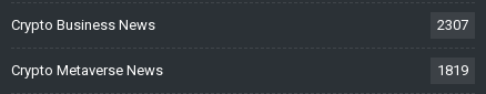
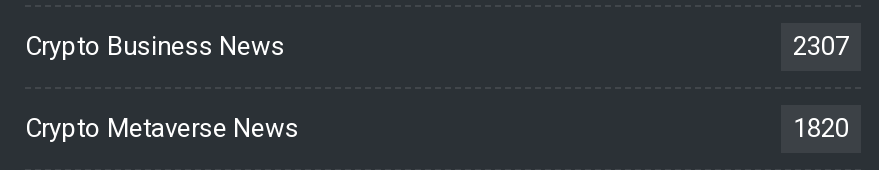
[437,62,468,79] 1819 -> [793,113,849,143] 1820

